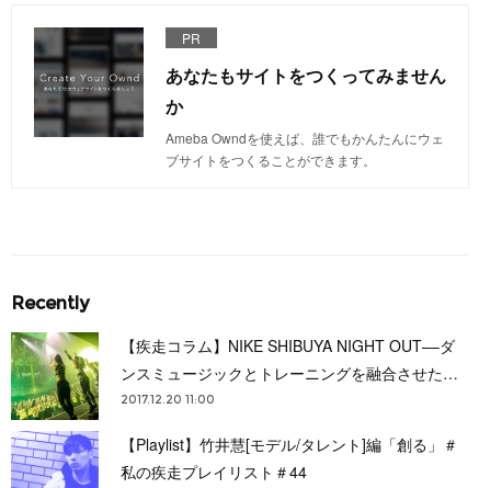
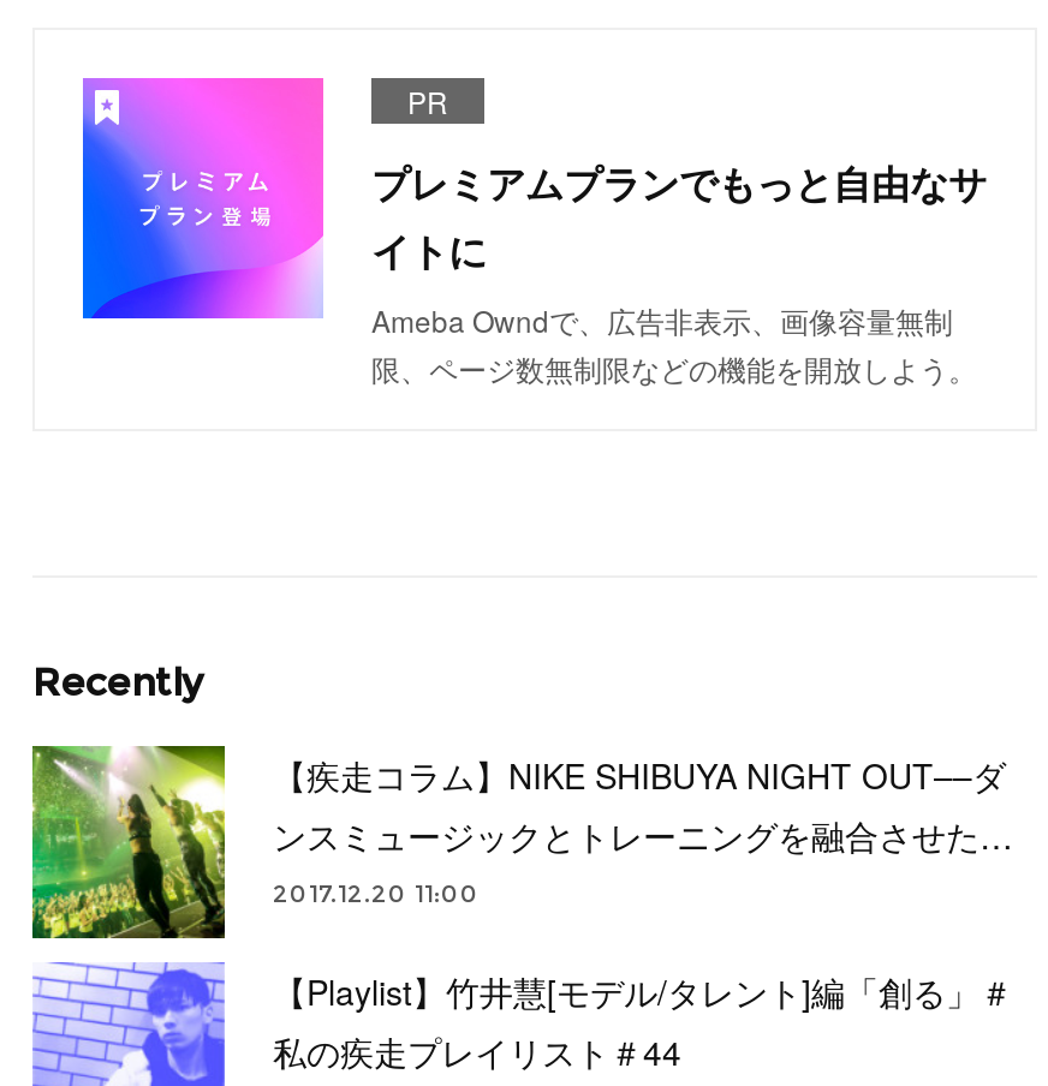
[33,26,446,169] [image] | あなたもサイトをつくってみません | か | Ameba Owndを使えば、誰でもかんたんにウェ | ブサイトをつくることができます。 -> [81,77,987,387] [image] | プレミアムプランでもっと自由なサ | イトに | Ameba Owndで、広告非表示、画像容量無制 | 限、ページ数無制限などの機能を開放しよう。

